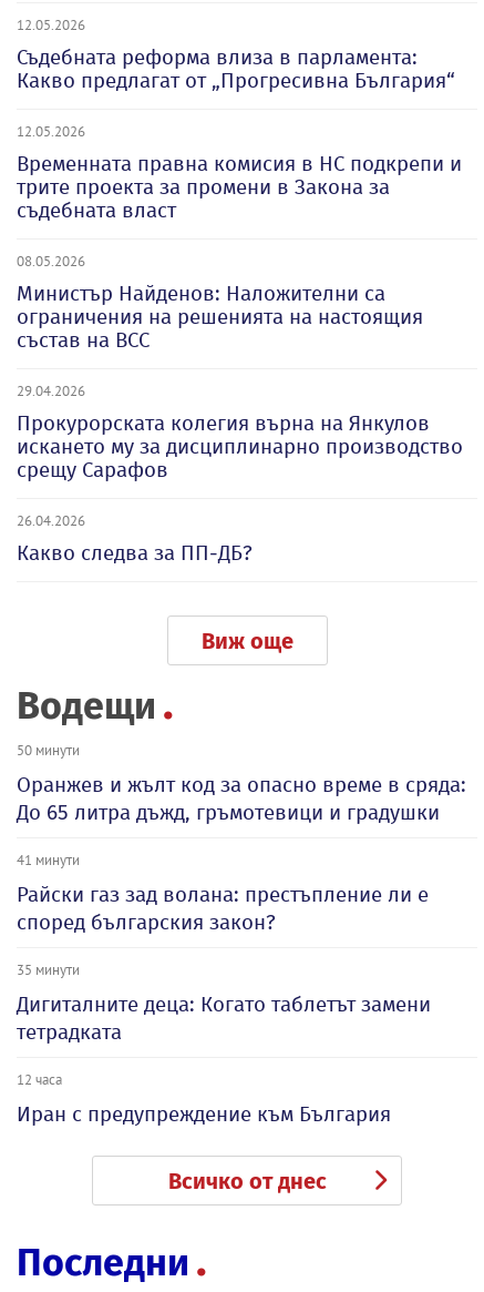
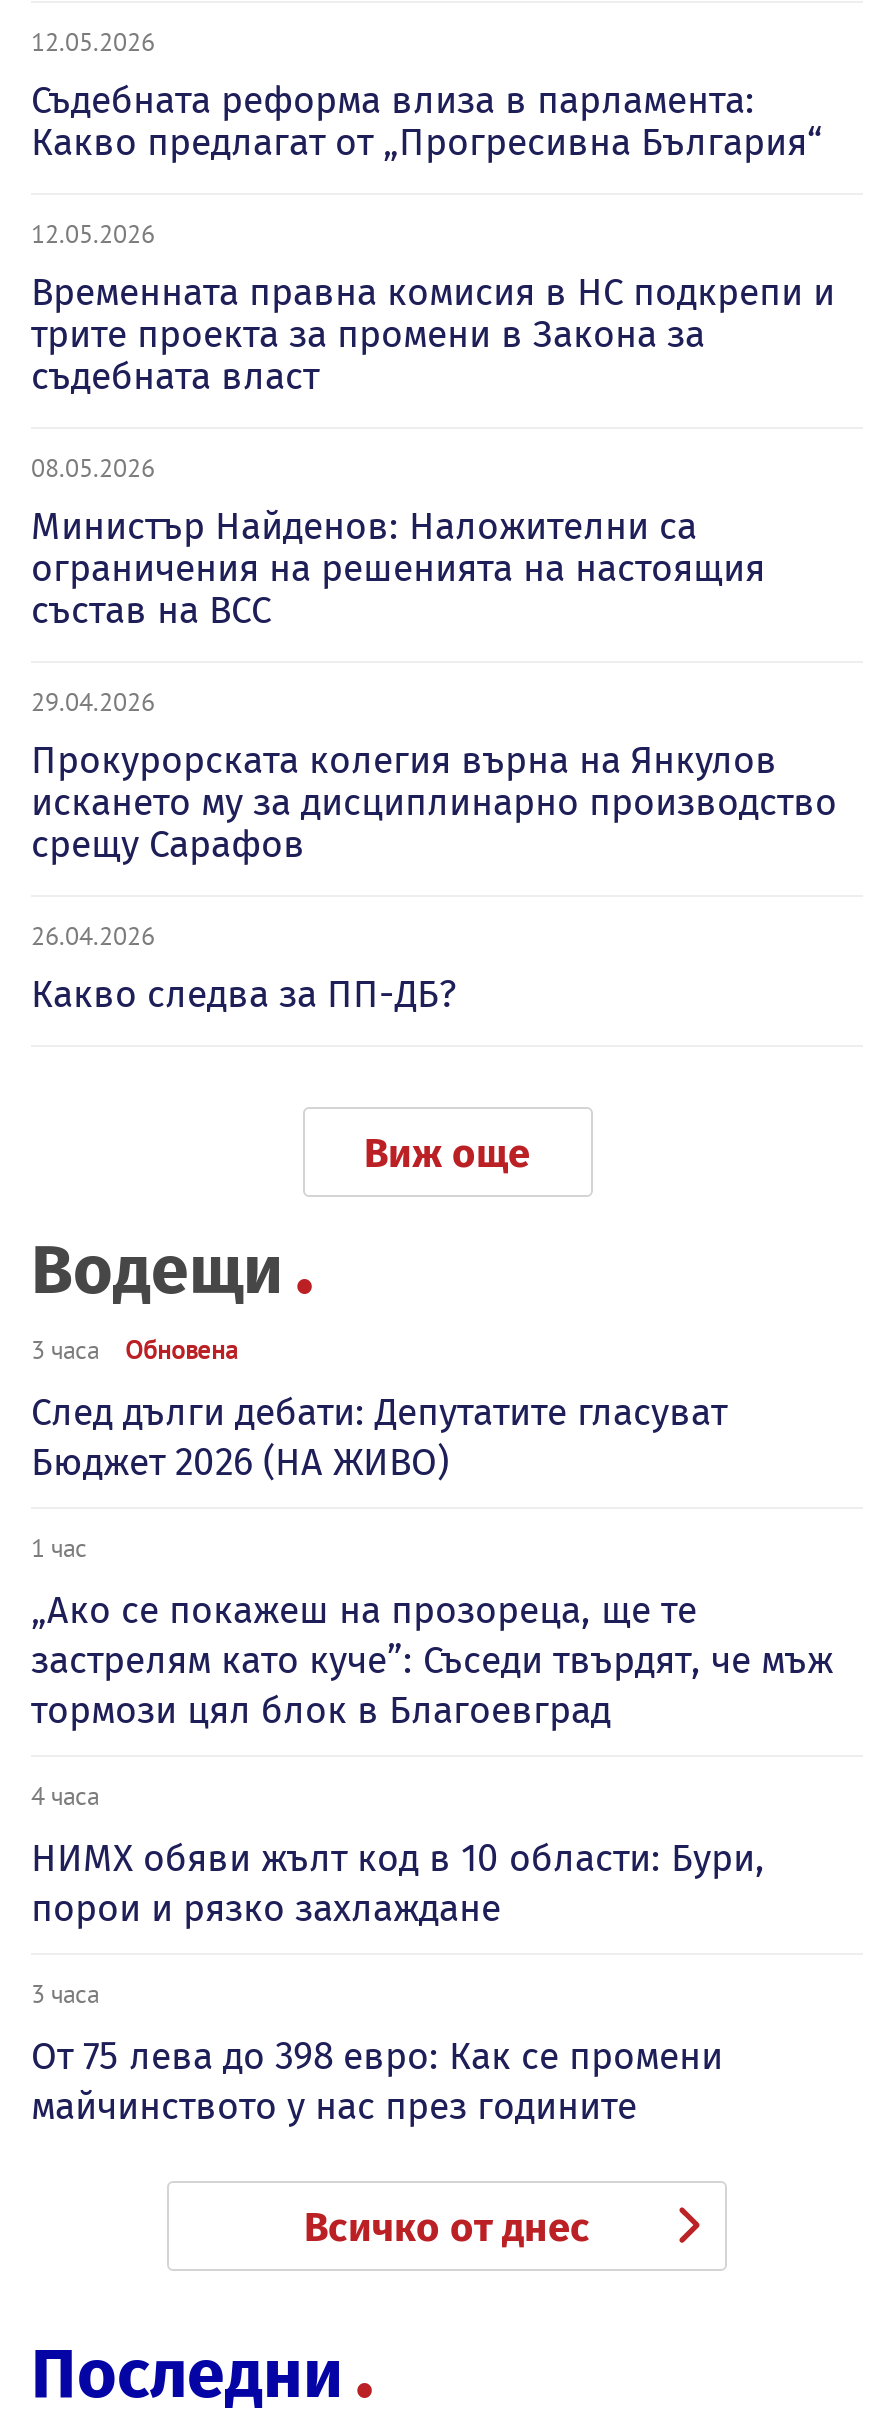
[17,741,80,759] 50 минути -> [31,1333,237,1365] 3 часа | Обновена
[17,772,466,825] Оранжев и жълт код за опасно време в сряда: | До 65 литра дъжд, гръмотевици и градушки -> [31,1389,727,1485] След дълги дебати: Депутатите гласуват | Бюджет 2026 (НА ЖИВО)
[17,851,80,868] 41 минути -> [31,1531,87,1563] 1 час
[17,882,429,935] Райски газ зад волана: престъпление ли е | според българския закон? -> [31,1587,833,1733] „Ако се покажеш на прозореца, ще те | застрелям като куче”: Съседи твърдят, че мъж | тормози цял блок в Благоевград
[17,960,80,978] 35 минути -> [31,1779,99,1811] 4 часа
[17,991,431,1045] Дигиталните деца: Когато таблетът замени | тетрадката -> [31,1835,765,1931] НИМХ обяви жълт код в 10 области: Бури, | порои и рязко захлаждане
[17,1070,62,1088] 12 часа -> [31,1977,99,2009] 3 часа
[17,1101,391,1127] Иран с предупреждение към България -> [31,2033,723,2129] От 75 лева до 398 евро: Как се промени | майчинството у нас през годините

